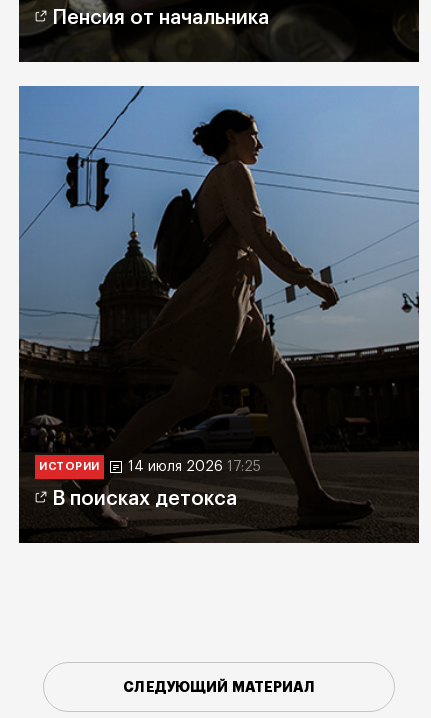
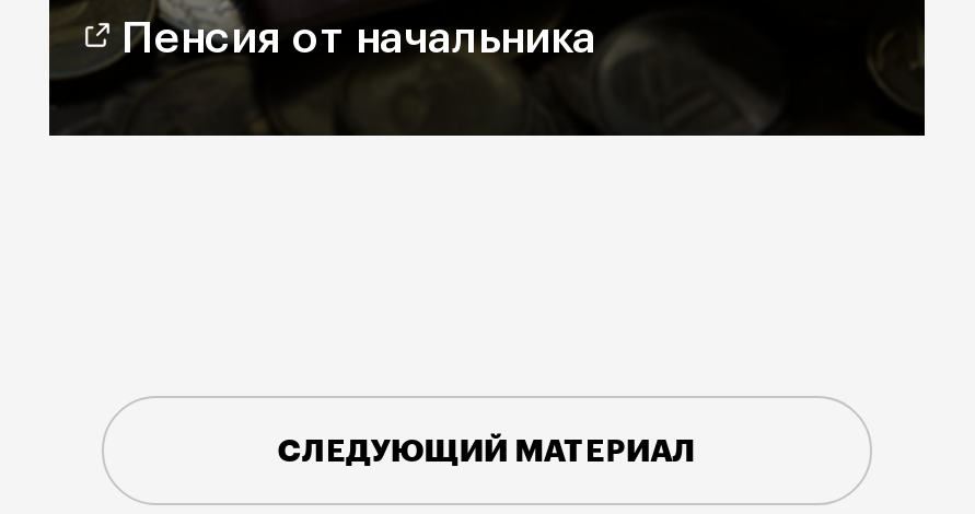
[18,85,420,542] [image] | ИСТОРИИ | 14 июля 2026 17:25 | В поисках детокса -> none

